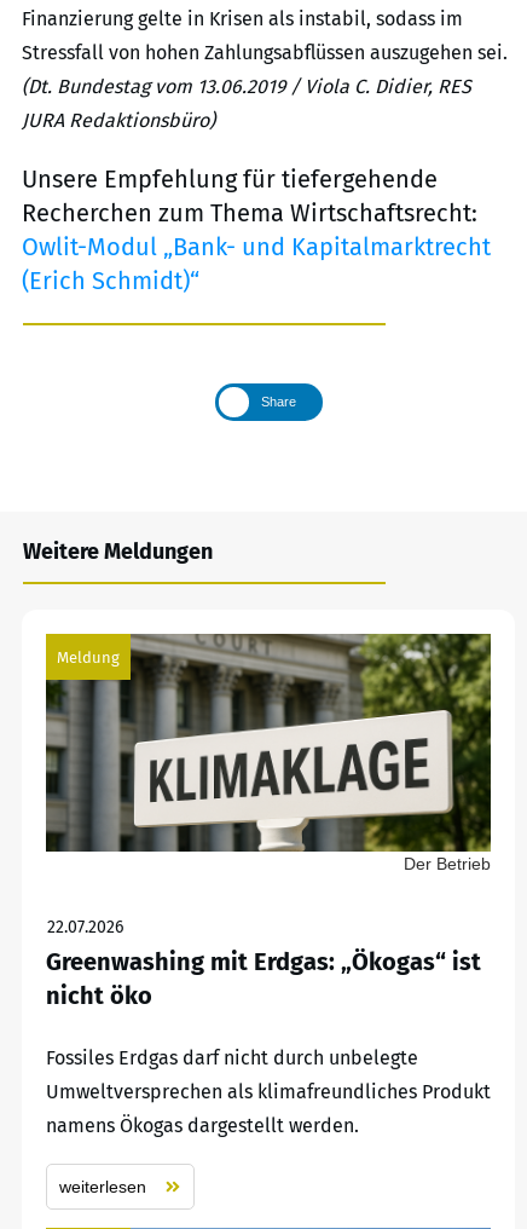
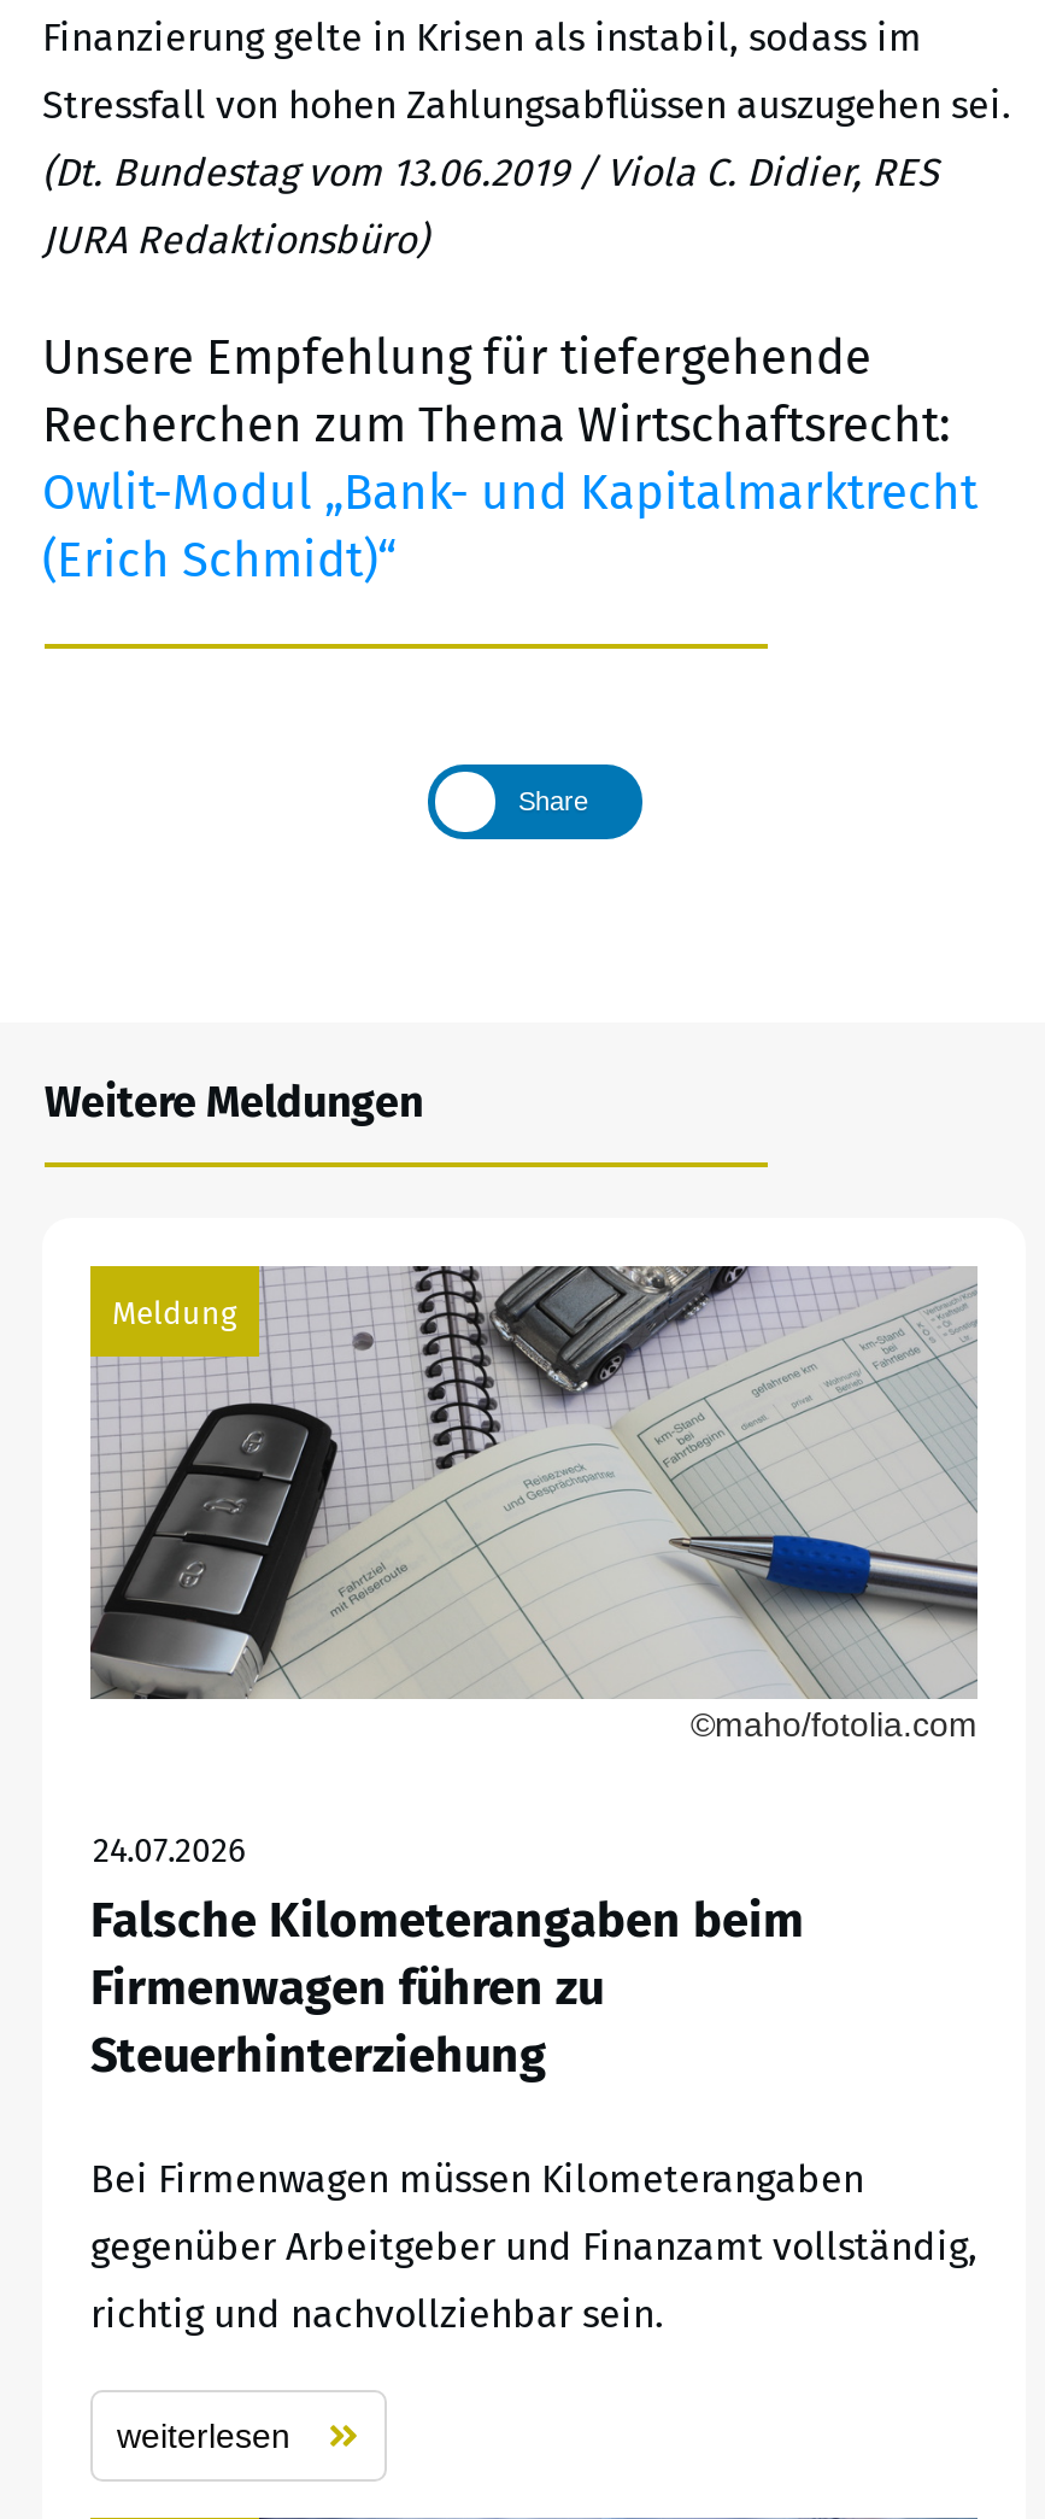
[45,633,492,874] [image] | Der Betrieb -> [90,1264,980,1742] [image] | ©maho/fotolia.com
[46,917,481,1010] 22.07.2026 | Greenwashing mit Erdgas: „Ökogas“ ist | nicht öko -> [90,1829,804,2082] 24.07.2026 | Falsche Kilometerangaben beim | Firmenwagen führen zu | Steuerhinterziehung
[46,1047,418,1070] Fossiles Erdgas darf nicht durch unbelegte -> [90,2155,864,2201] Bei Firmenwagen müssen Kilometerangaben
[46,1080,491,1103] Umweltversprechen als klimafreundliches Produkt -> [90,2222,978,2268] gegenüber Arbeitgeber und Finanzamt vollständig,
[46,1114,359,1137] namens Ökogas dargestellt werden. -> [90,2290,664,2336] richtig und nachvollziehbar sein.

